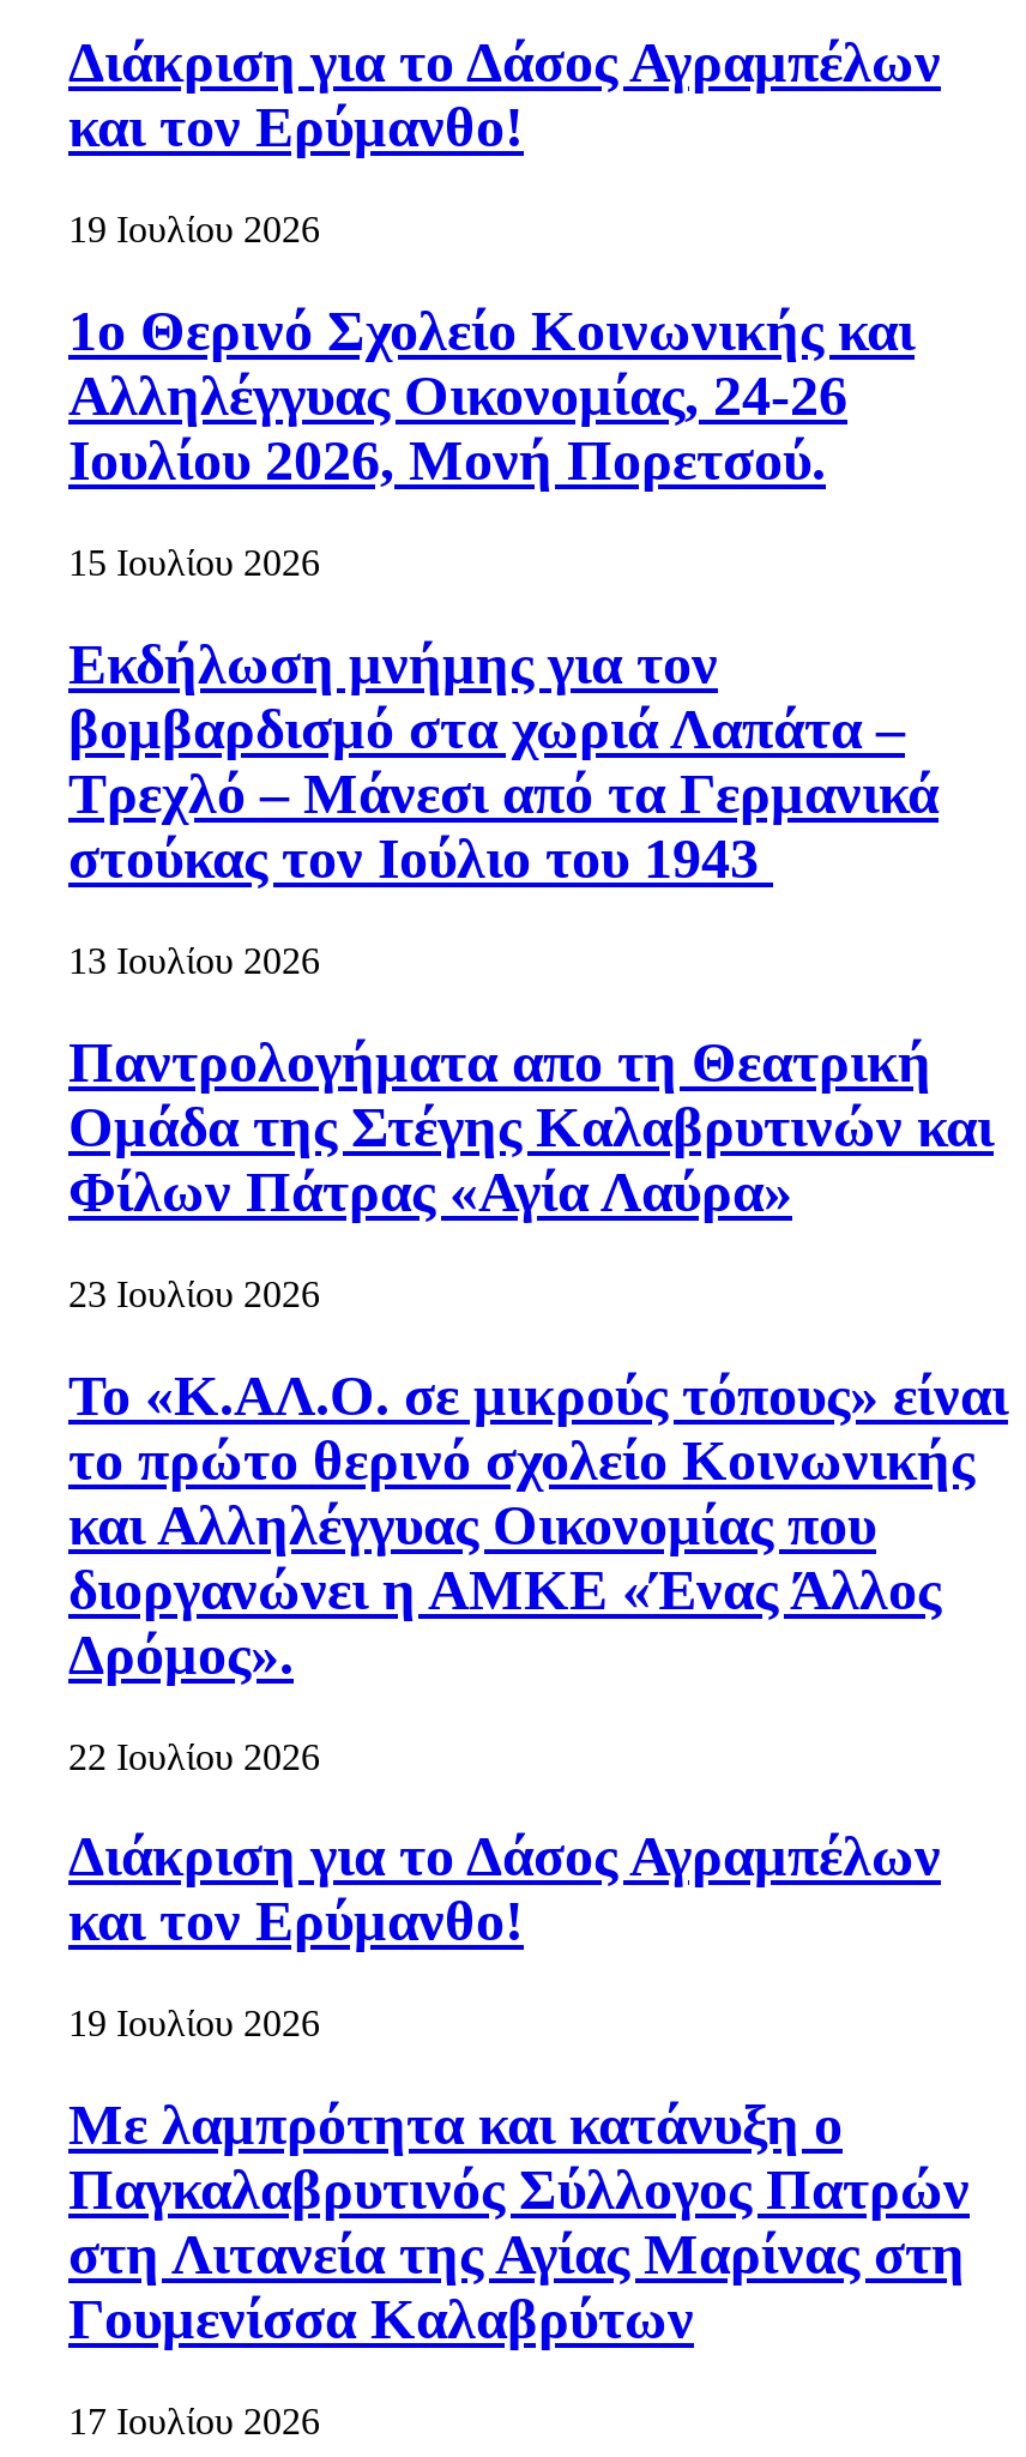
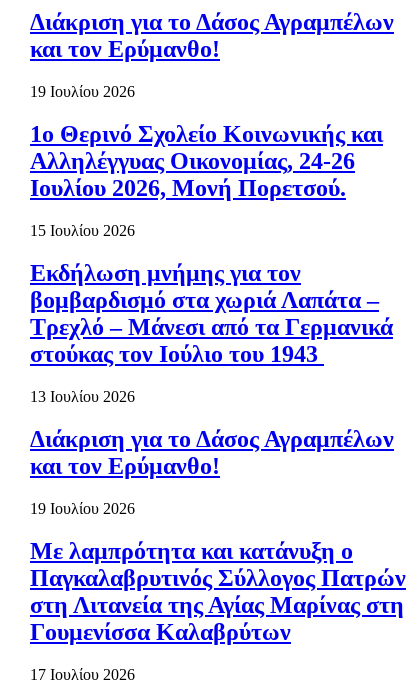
[68,1031,1008,1776] Παντρολογήματα απο τη Θεατρική | Ομάδα της Στέγης Καλαβρυτινών και | Φίλων Πάτρας «Αγία Λαύρα» | 23 Ιουλίου 2026 | Το «Κ.ΑΛ.Ο. σε μικρούς τόπους» είναι | το πρώτο θερινό σχολείο Κοινωνικής | και Αλληλέγγυας Οικονομίας που | διοργανώνει η ΑΜΚΕ «Ένας Άλλος | Δρόμος». | 22 Ιουλίου 2026 -> none

